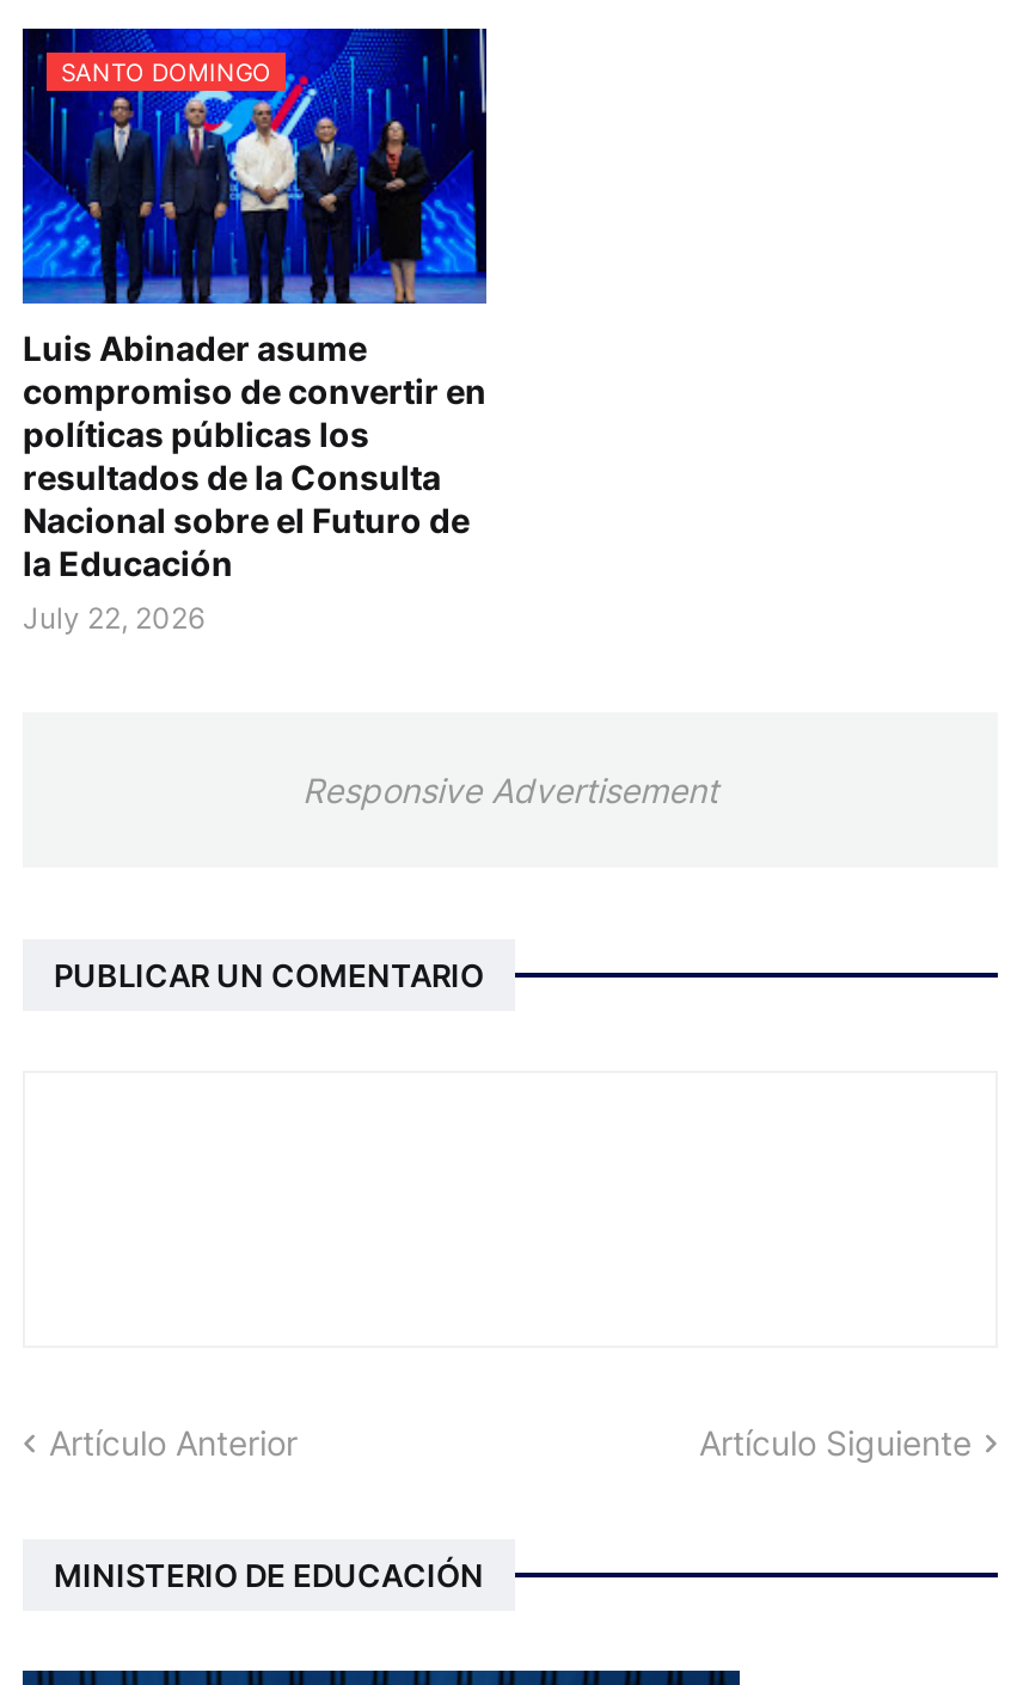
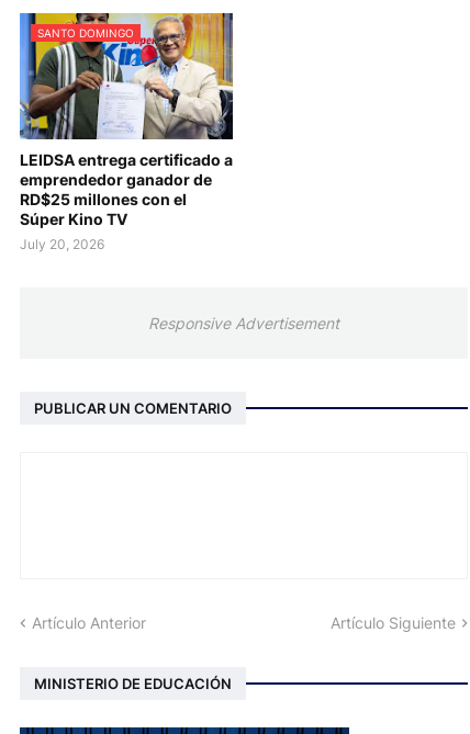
[20,26,489,637] [image] | Luis Abinader asume | compromiso de convertir en | políticas públicas los | resultados de la Consulta | Nacional sobre el Futuro de | la Educación | July 22, 2026 -> [19,12,234,253] [image] | LEIDSA entrega certificado a | emprendedor ganador de | RD$25 millones con el | Súper Kino TV | July 20, 2026

